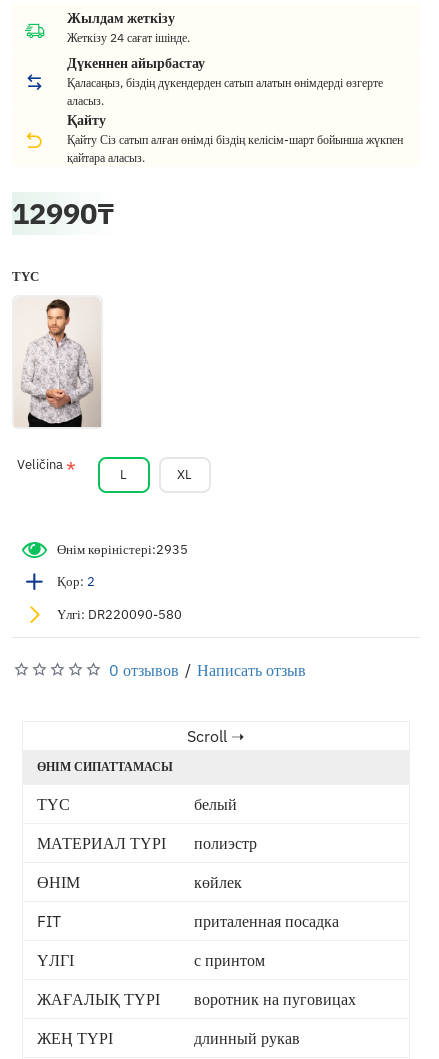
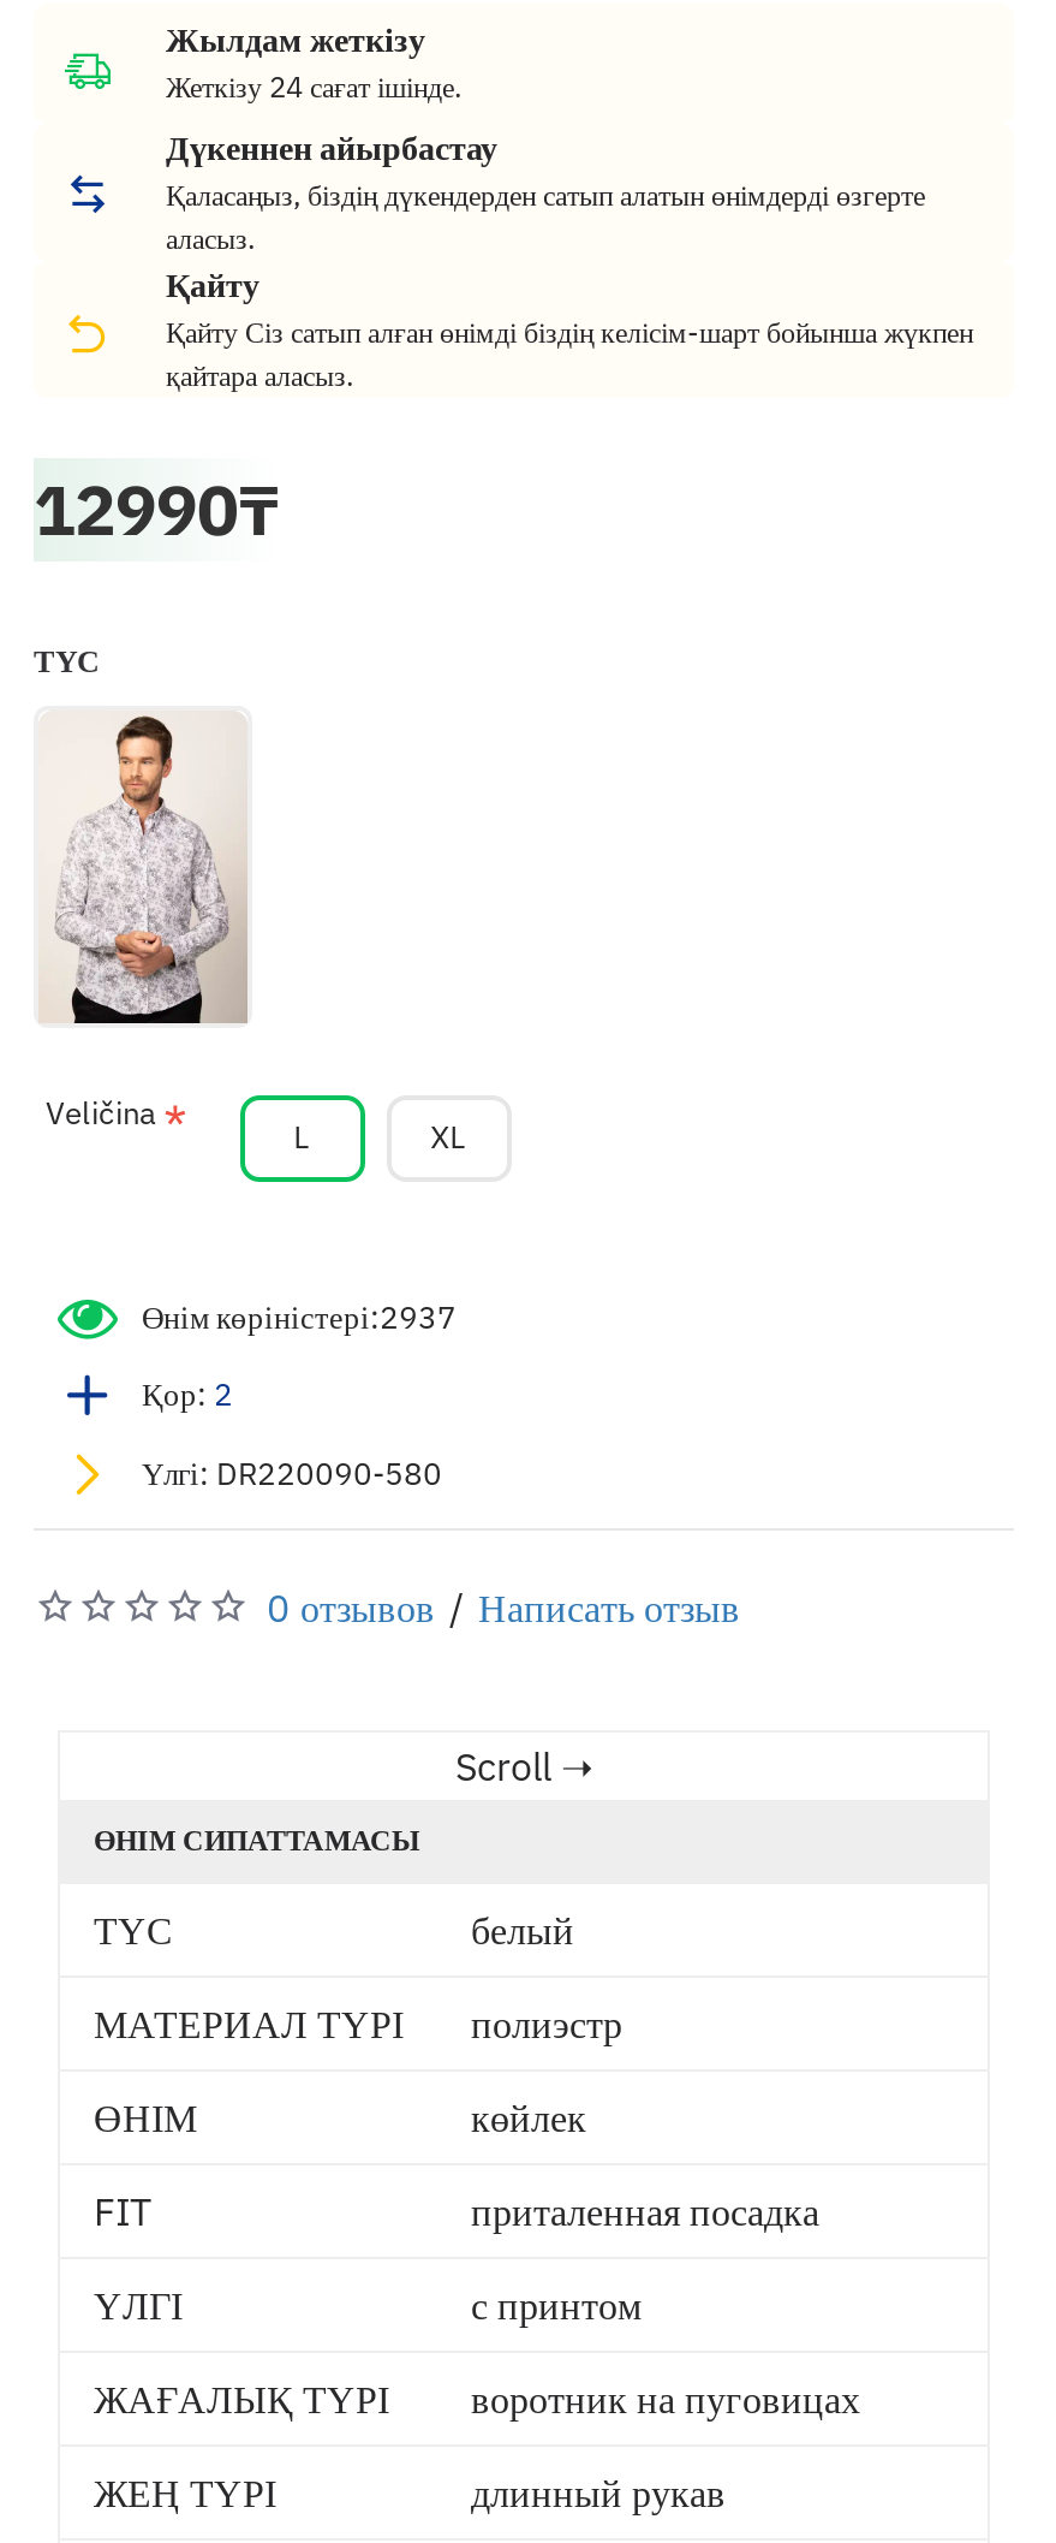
[57,541,188,558] Өнім көріністері:2935 -> [142,1297,457,1338] Өнім көріністері:2937

